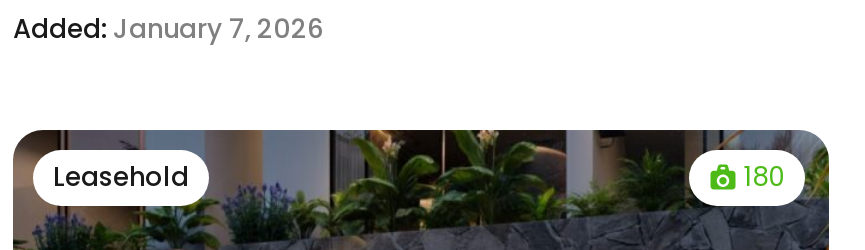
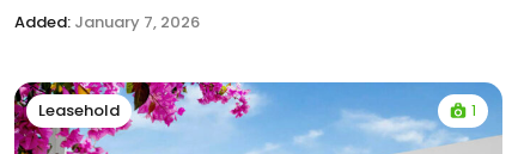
[744,157,784,195] 180 -> [471,98,476,121] 1

